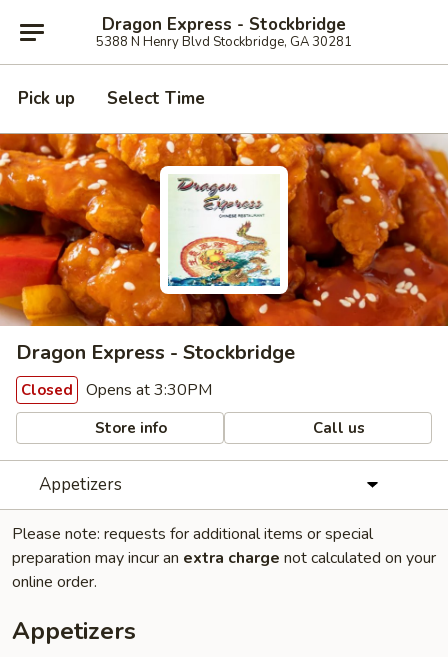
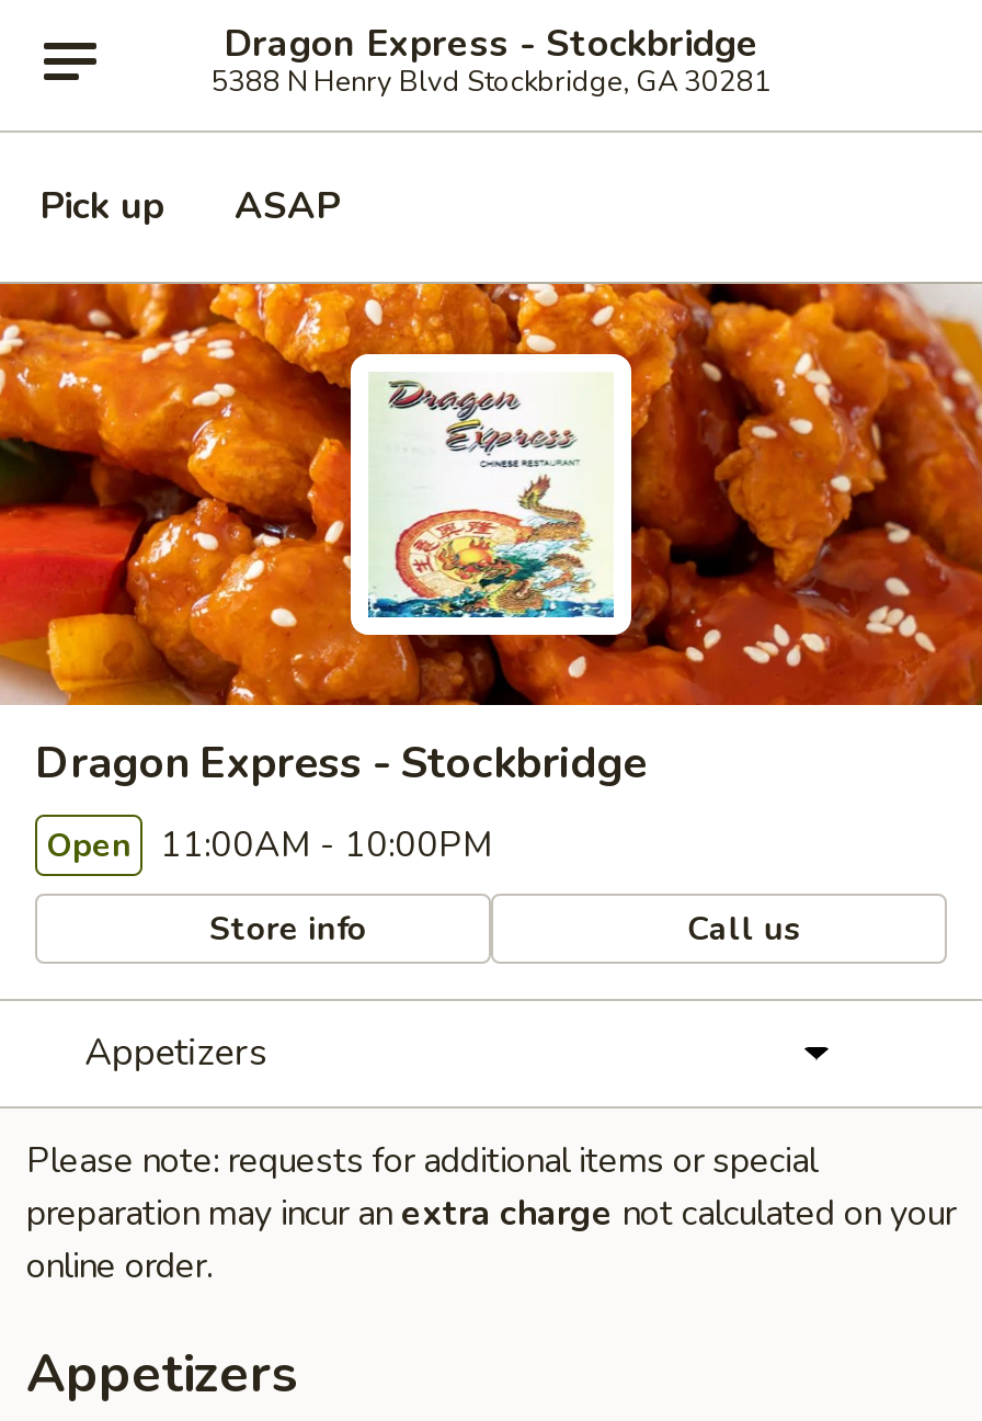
[107,87,205,110] Select Time -> [235,181,340,231] ASAP
[21,379,212,401] Closed Opens at 3:30PM -> [46,821,493,869] Open 11:00AM - 10:00PM

